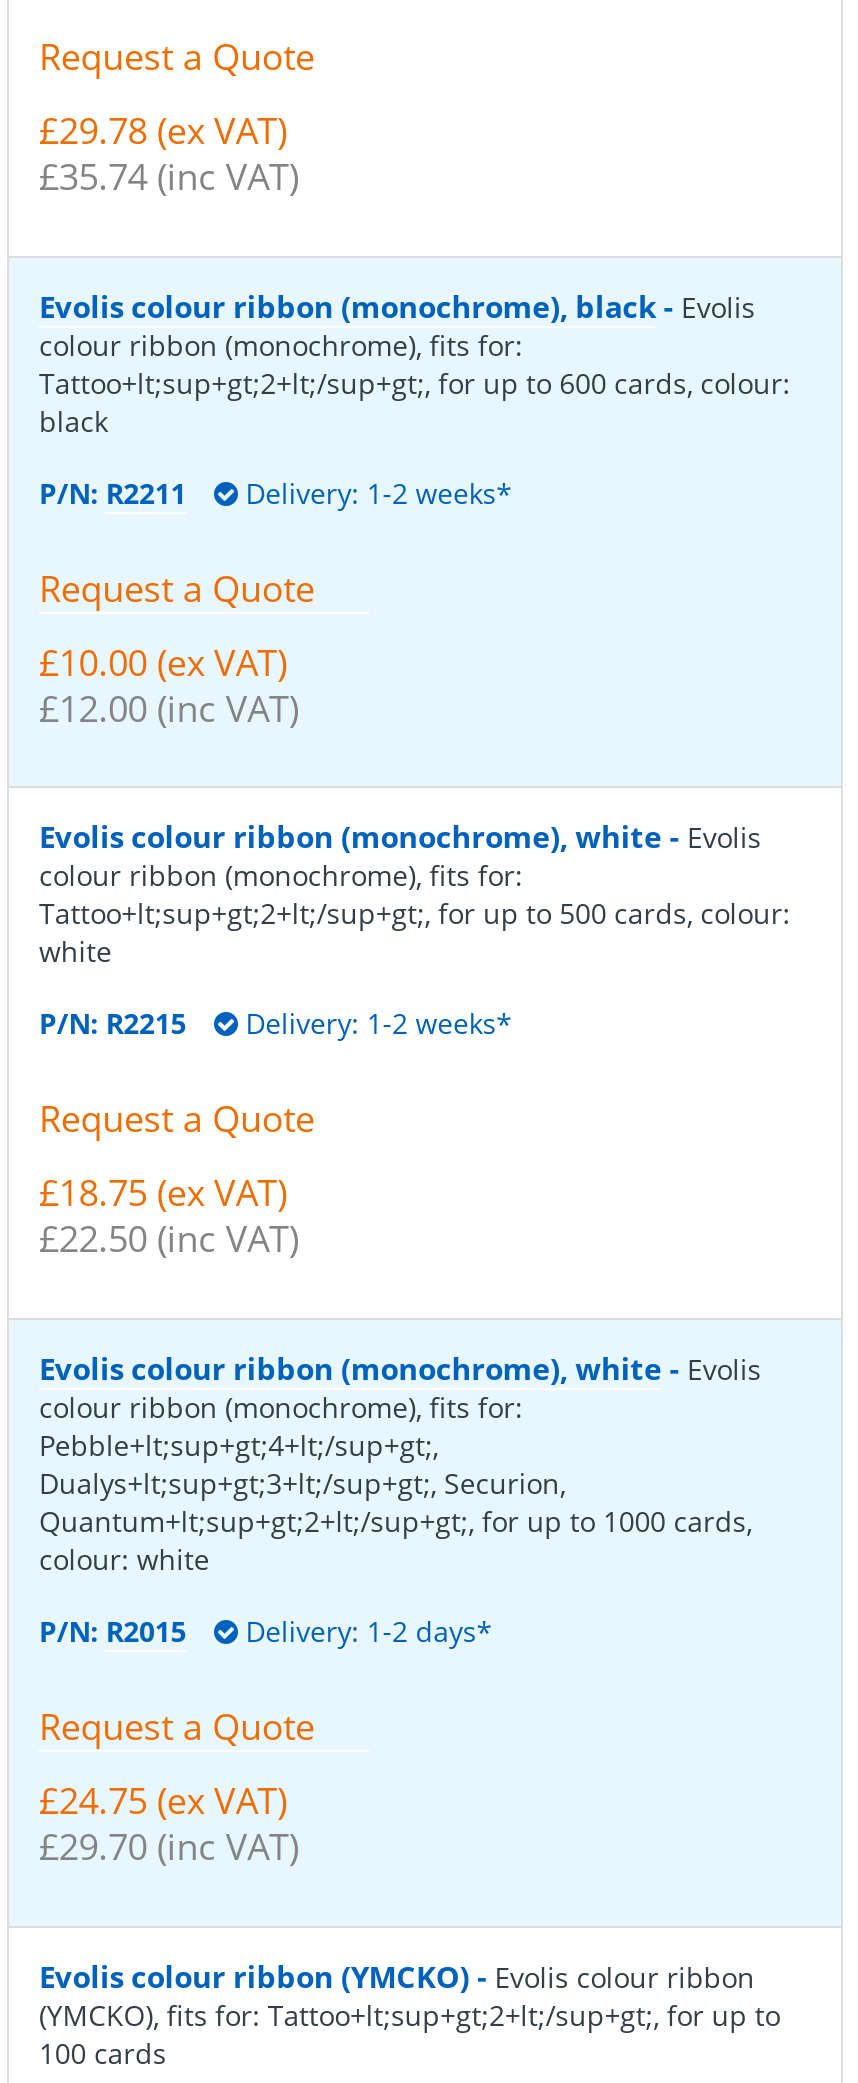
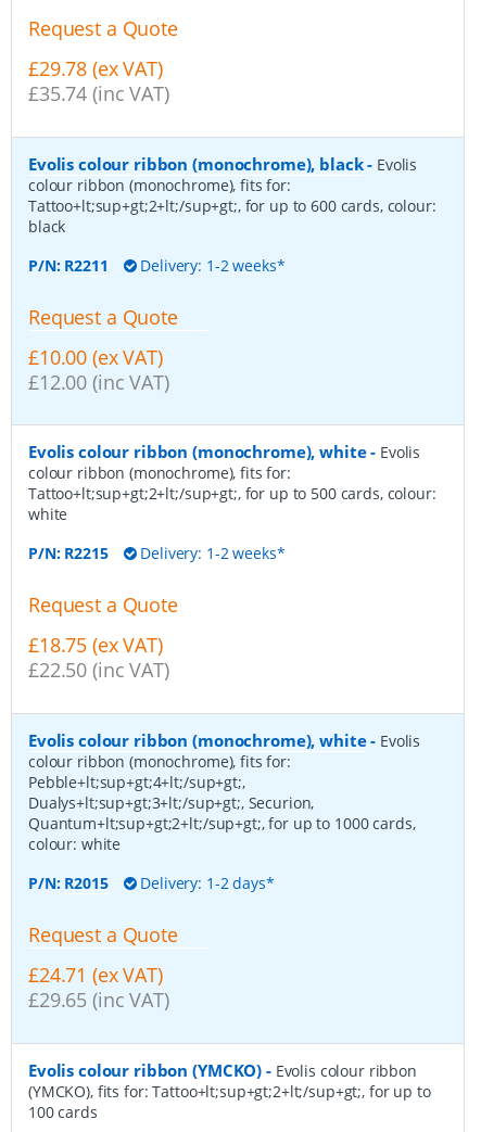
[39,1776,287,1824] £24.75 (ex VAT) -> [28,962,163,988] £24.71 (ex VAT)
[39,1822,299,1870] £29.70 (inc VAT) -> [28,987,169,1013] £29.65 (inc VAT)

